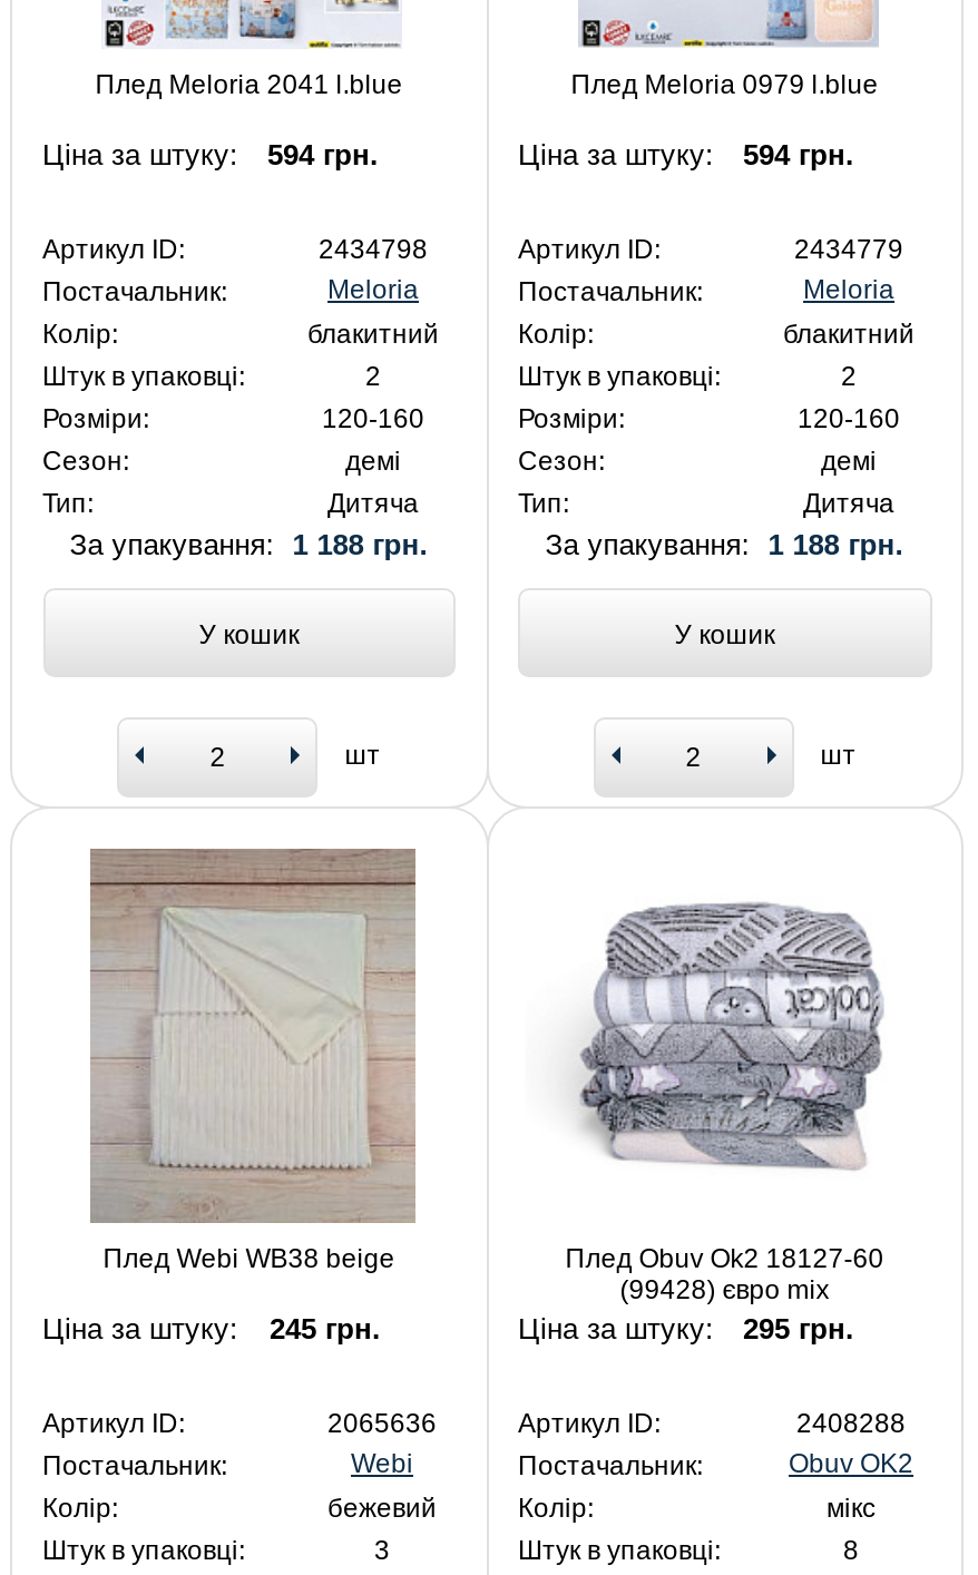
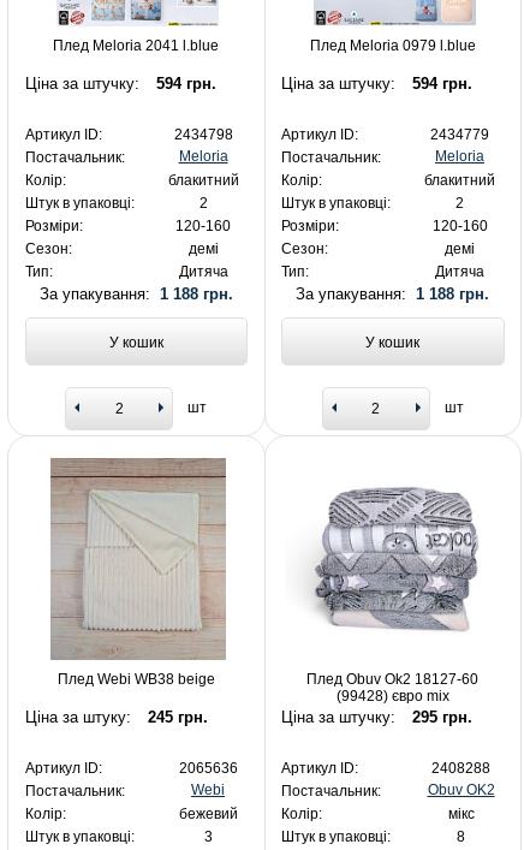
[42,138,238,171] Ціна за штуку: -> [25,74,144,92] Ціна за штучку:
[518,138,714,171] Ціна за штуку: -> [281,74,400,92] Ціна за штучку:
[518,1312,714,1345] Ціна за штуку: -> [281,708,400,726] Ціна за штучку:

